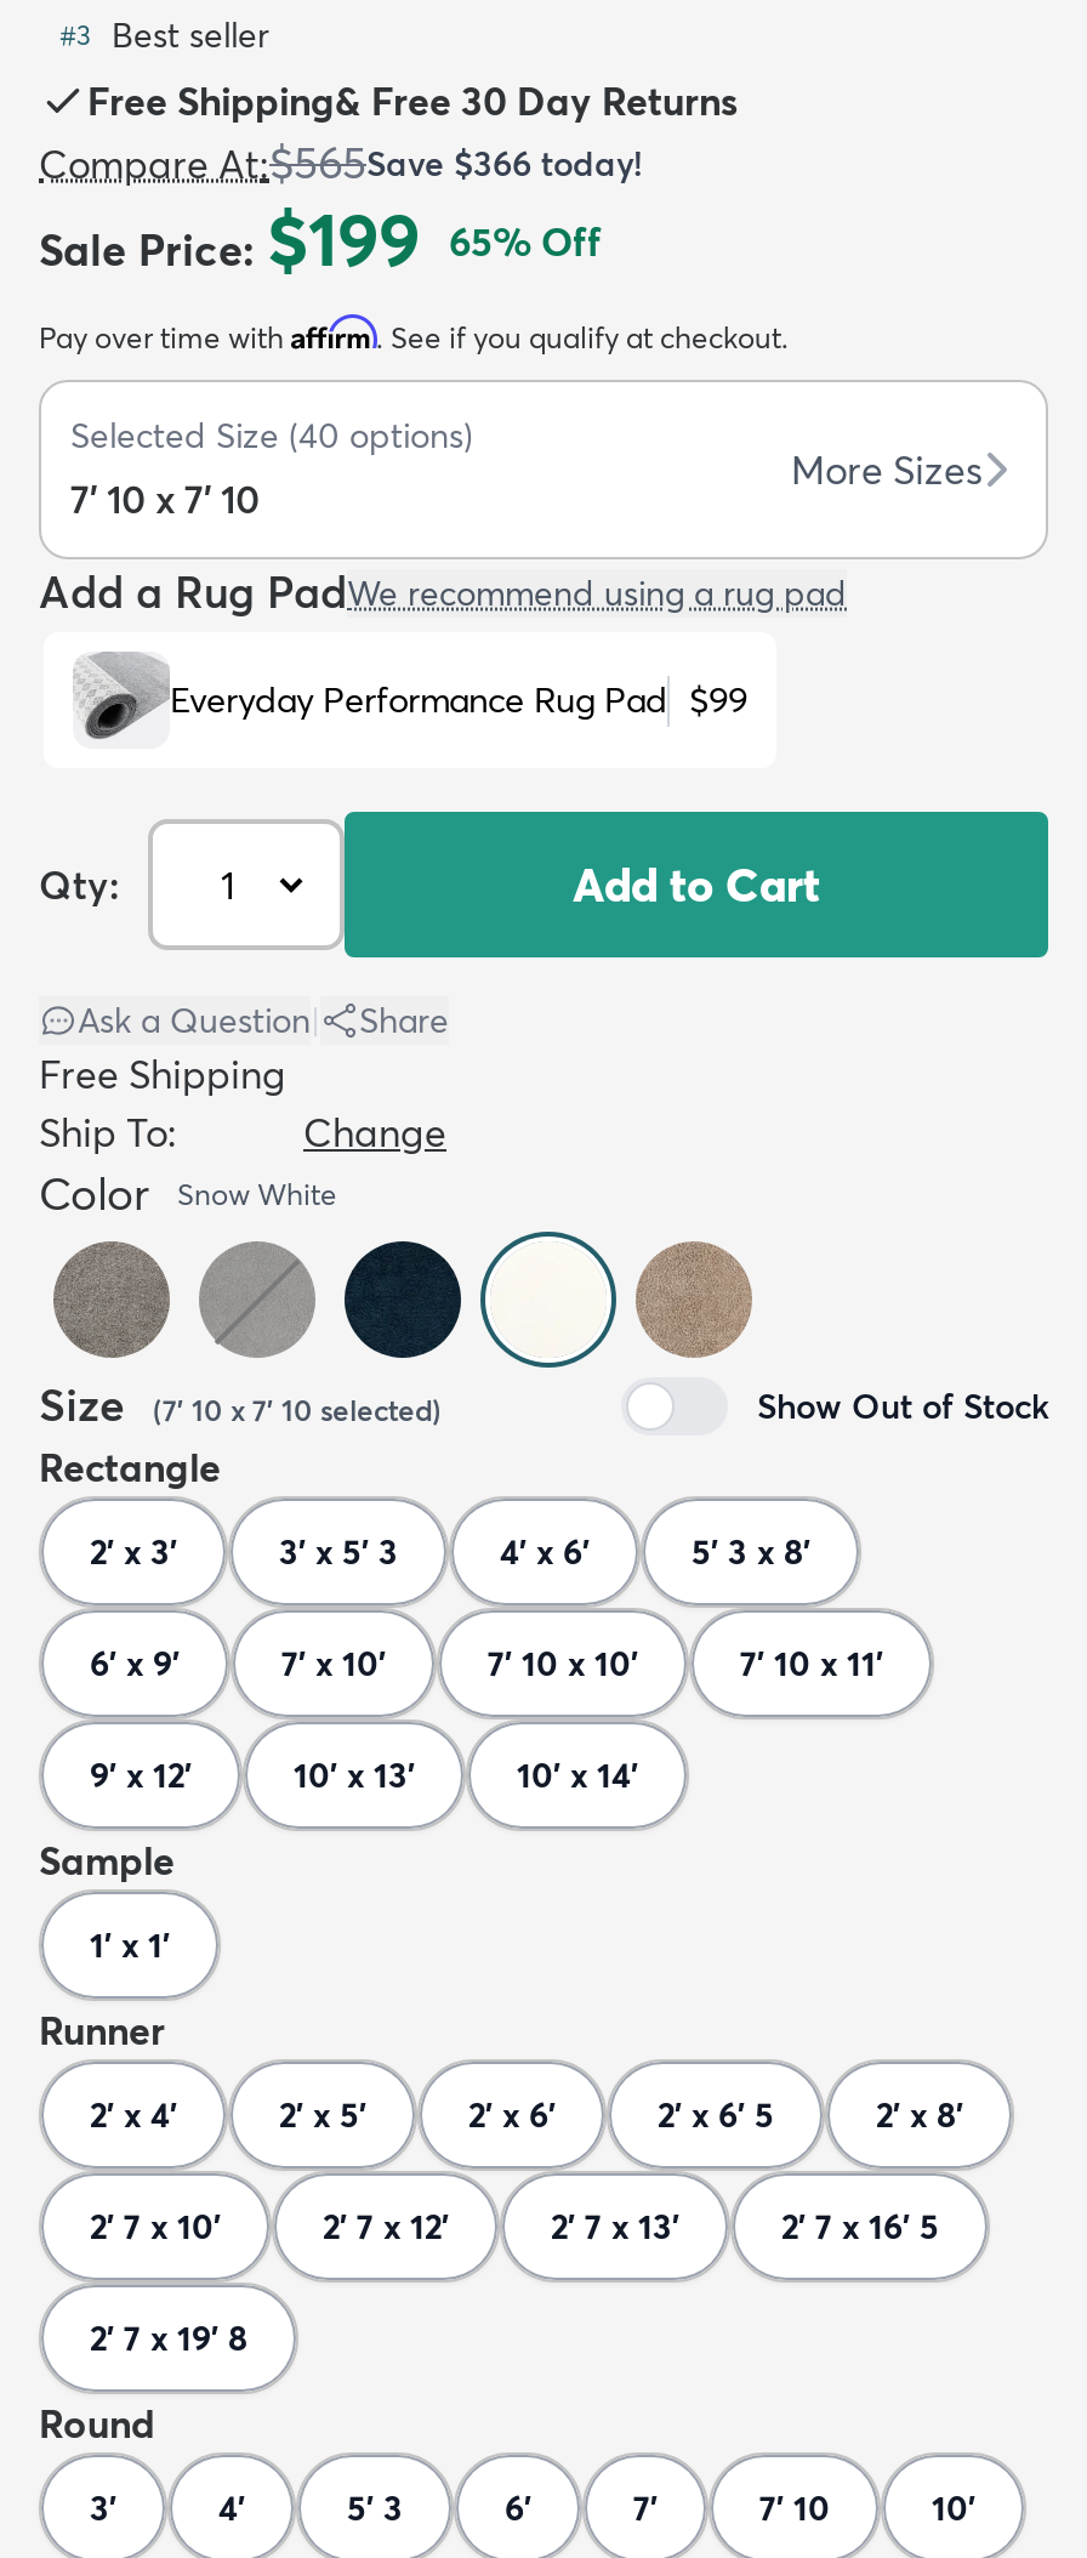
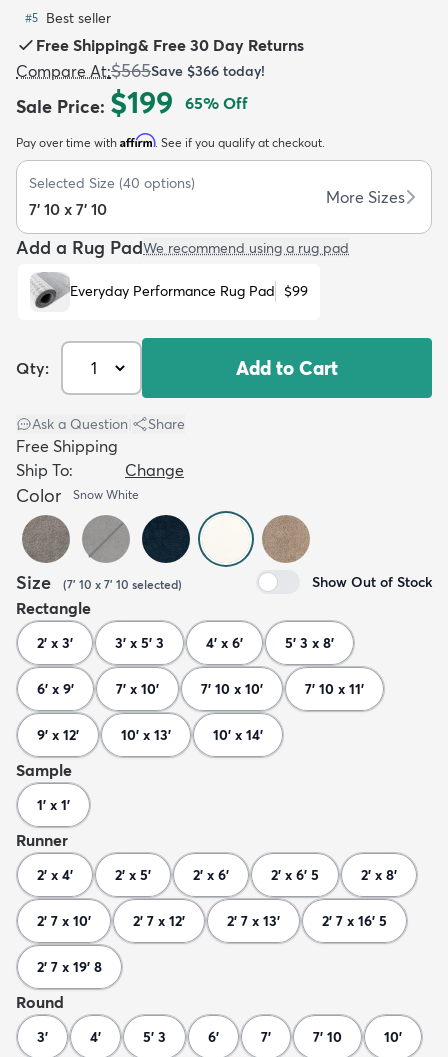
[59,14,269,57] #3 Best seller -> [24,9,111,27] #5 Best seller

